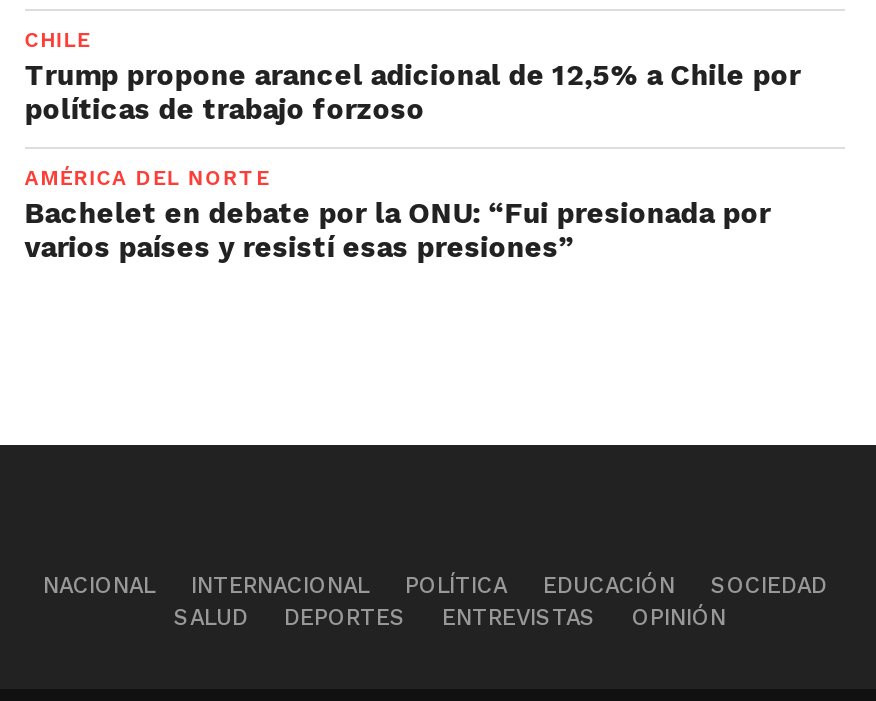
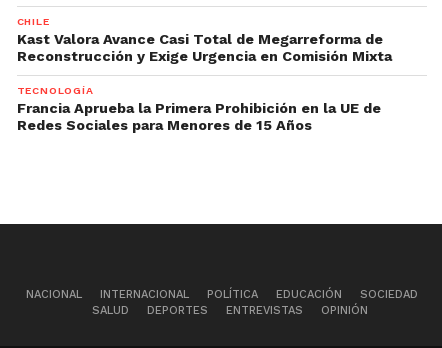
[24,58,800,124] Trump propone arancel adicional de 12,5% a Chile por | políticas de trabajo forzoso -> [17,31,392,64] Kast Valora Avance Casi Total de Megarreforma de | Reconstrucción y Exige Urgencia en Comisión Mixta
[24,164,770,262] AMÉRICA DEL NORTE | Bachelet en debate por la ONU: “Fui presionada por | varios países y resistí esas presiones” -> [17,84,381,133] TECNOLOGÍA | Francia Aprueba la Primera Prohibición en la UE de | Redes Sociales para Menores de 15 Años

